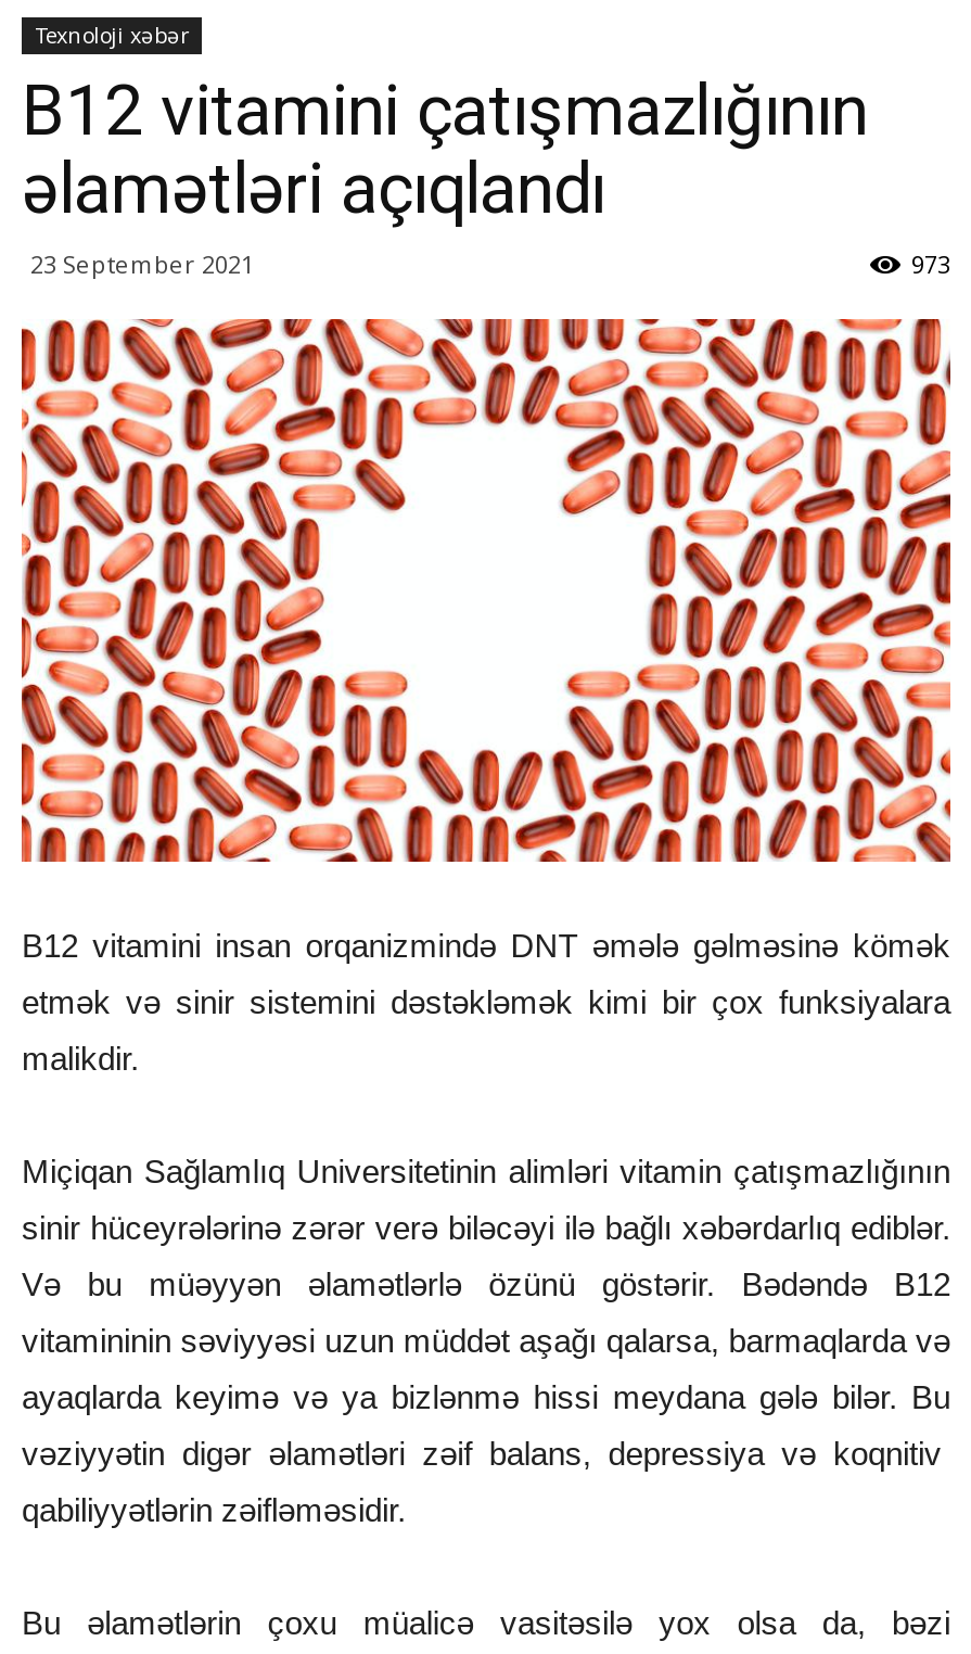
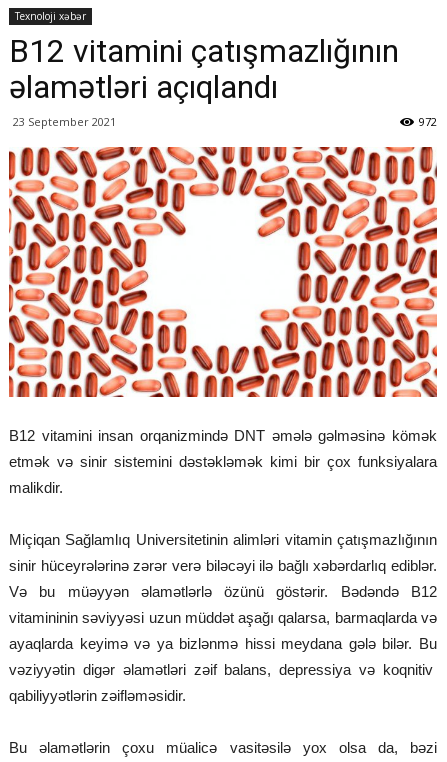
[911,247,950,280] 973 -> [419,114,437,129] 972

